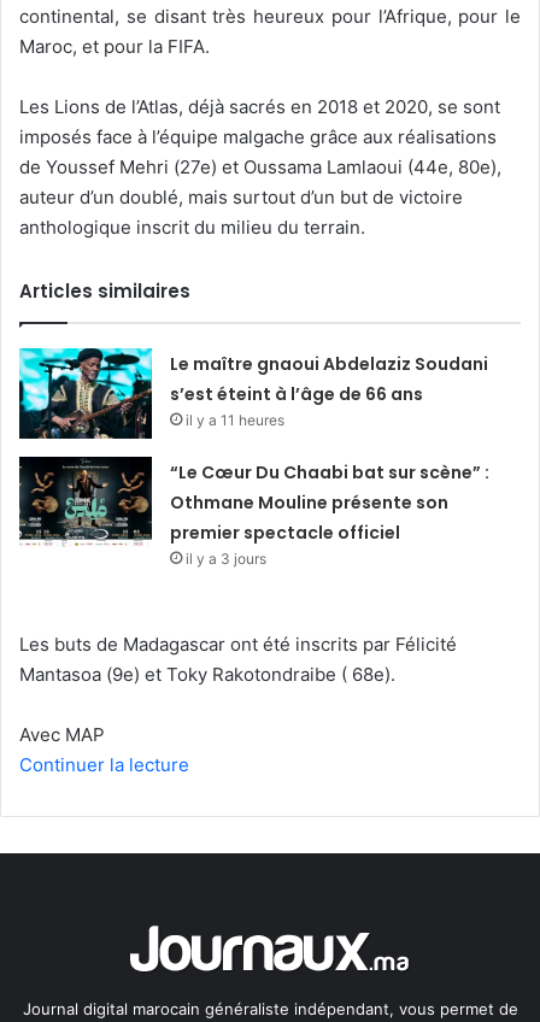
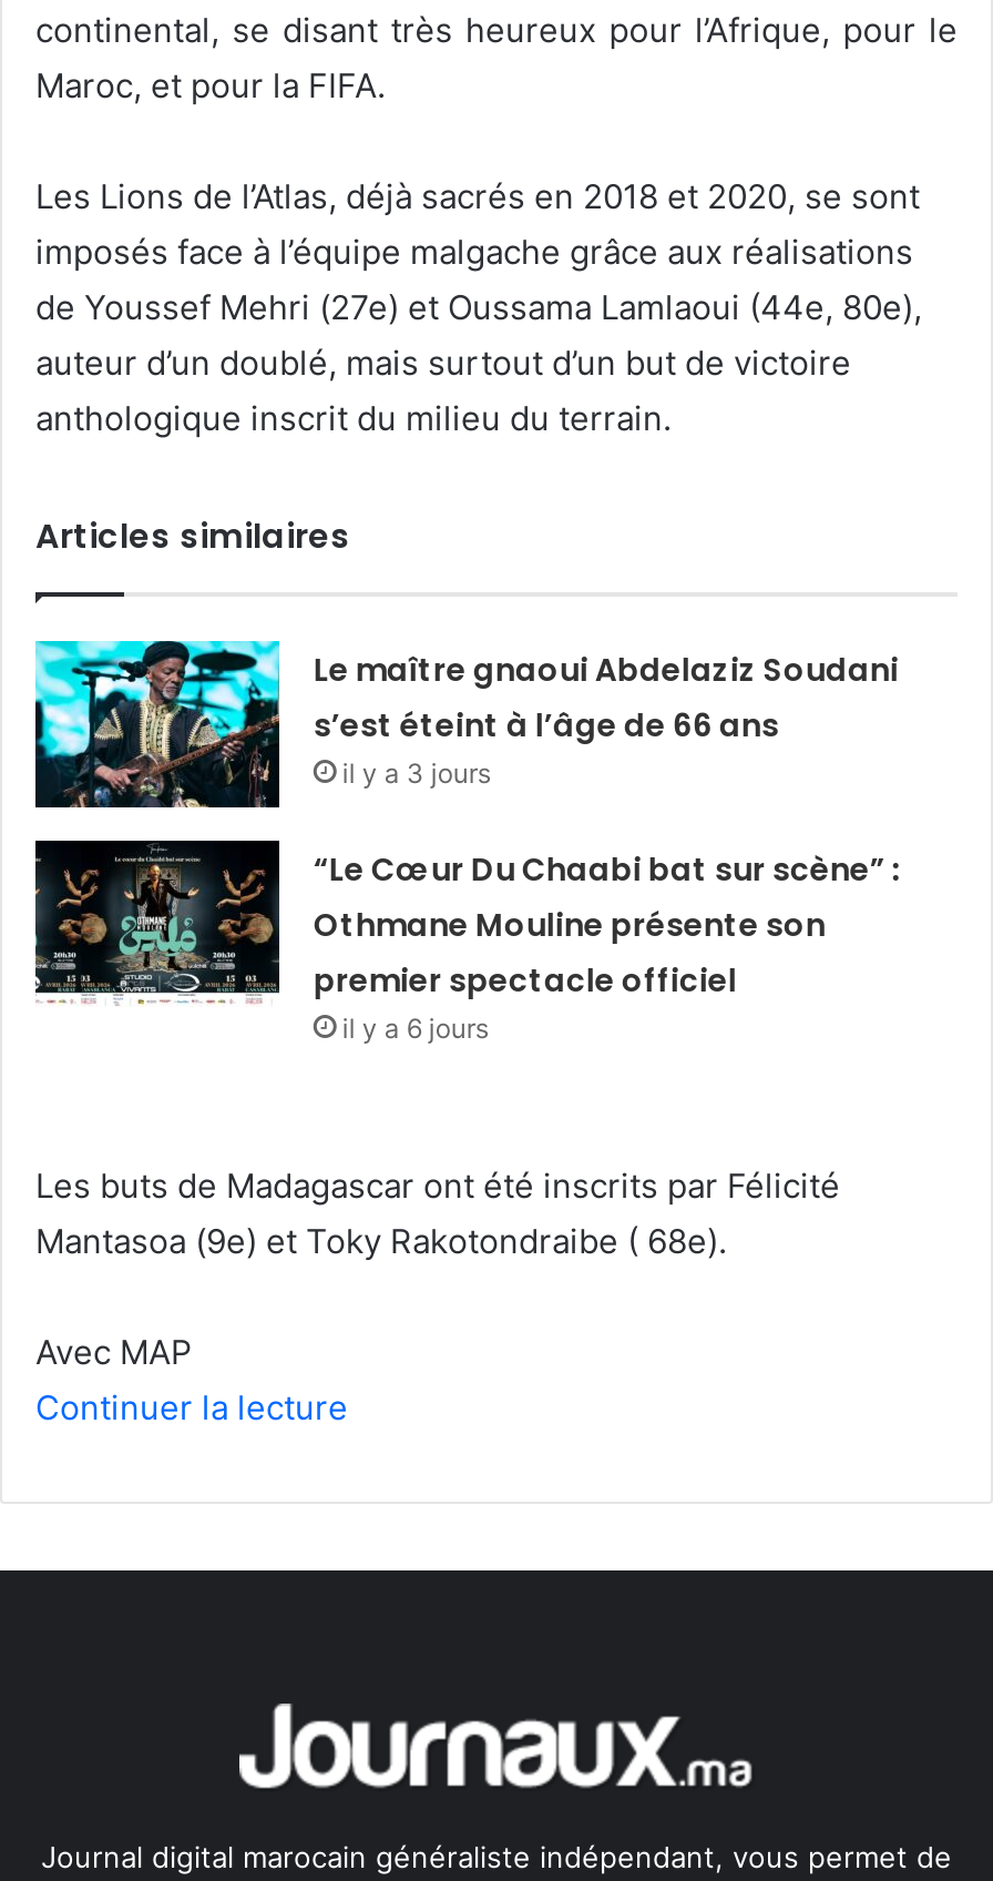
[186,411,285,429] il y a 11 heures -> [342,756,491,789] il y a 3 jours
[186,549,267,568] il y a 3 jours -> [342,1011,488,1045] il y a 6 jours

